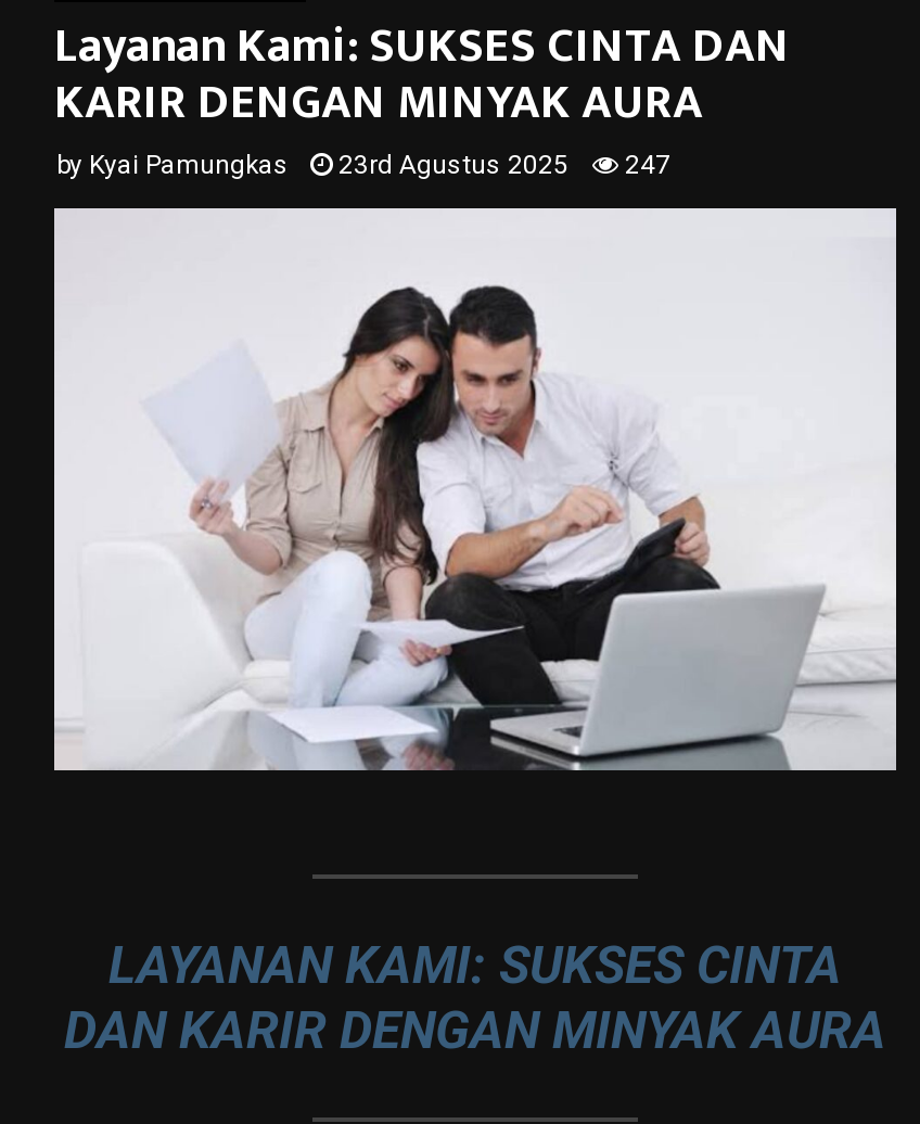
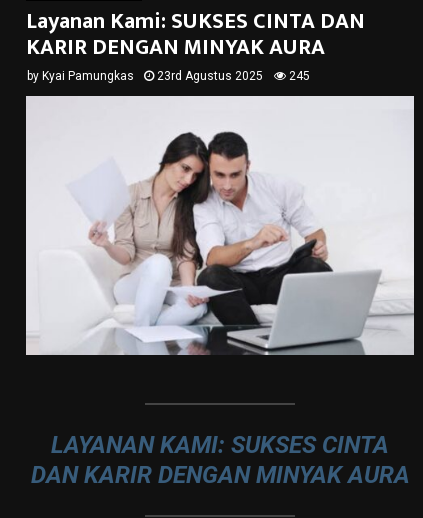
[56,150,670,180] by Kyai Pamungkas 23rd Agustus 2025 247 -> [27,69,310,83] by Kyai Pamungkas 23rd Agustus 2025 245

